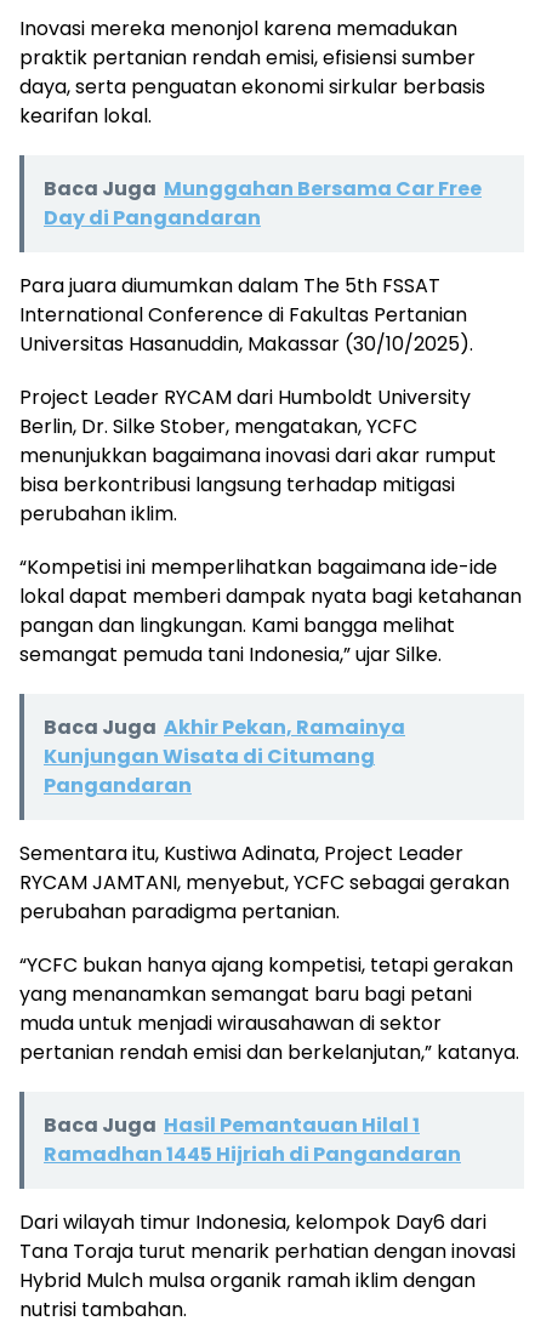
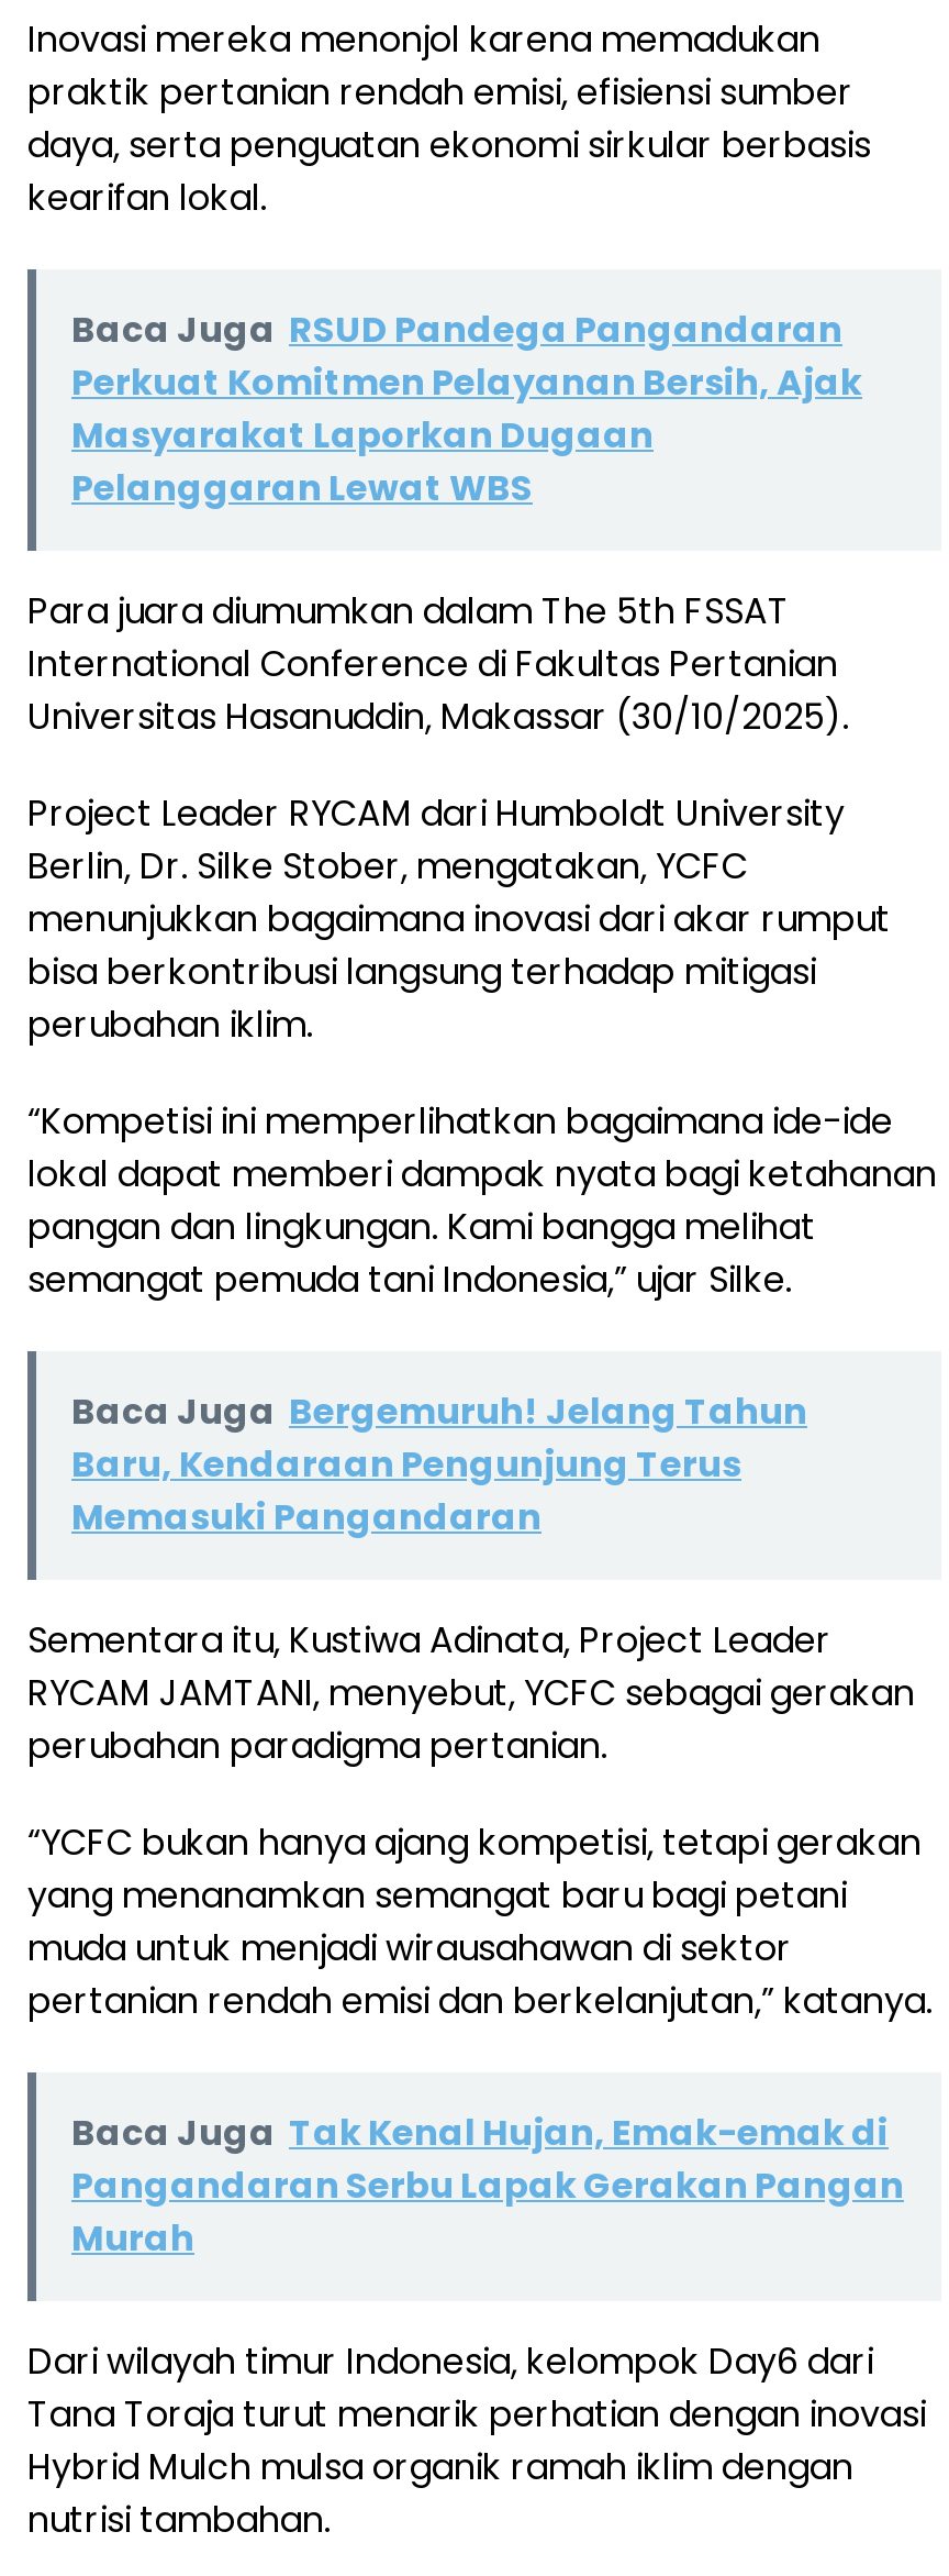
[44,175,482,232] Baca Juga Munggahan Bersama Car Free | Day di Pangandaran -> [71,305,862,513] Baca Juga RSUD Pandega Pangandaran | Perkuat Komitmen Pelayanan Bersih, Ajak | Masyarakat Laporkan Dugaan | Pelanggaran Lewat WBS
[44,713,405,799] Baca Juga Akhir Pekan, Ramainya | Kunjungan Wisata di Citumang | Pangandaran -> [71,1386,807,1543] Baca Juga Bergemuruh! Jelang Tahun | Baru, Kendaraan Pengunjung Terus | Memasuki Pangandaran
[44,1111,461,1168] Baca Juga Hasil Pemantauan Hilal 1 | Ramadhan 1445 Hijriah di Pangandaran -> [71,2108,904,2264] Baca Juga Tak Kenal Hujan, Emak-emak di | Pangandaran Serbu Lapak Gerakan Pangan | Murah

